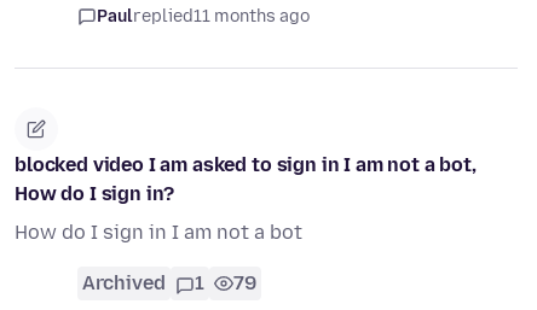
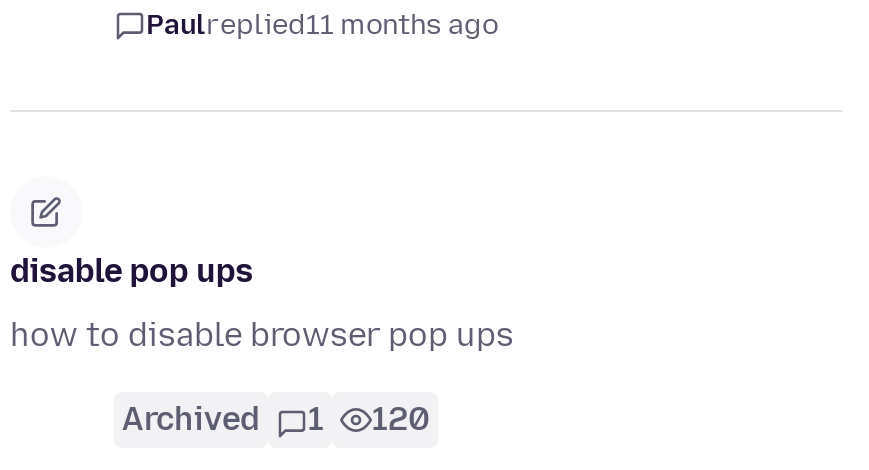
[15,154,476,206] blocked video I am asked to sign in I am not a bot, | How do I sign in? -> [10,253,253,291] disable pop ups
[15,221,302,244] How do I sign in I am not a bot -> [10,317,514,355] how to disable browser pop ups
[82,272,256,295] Archived 1 79 -> [122,401,430,439] Archived 1 120

